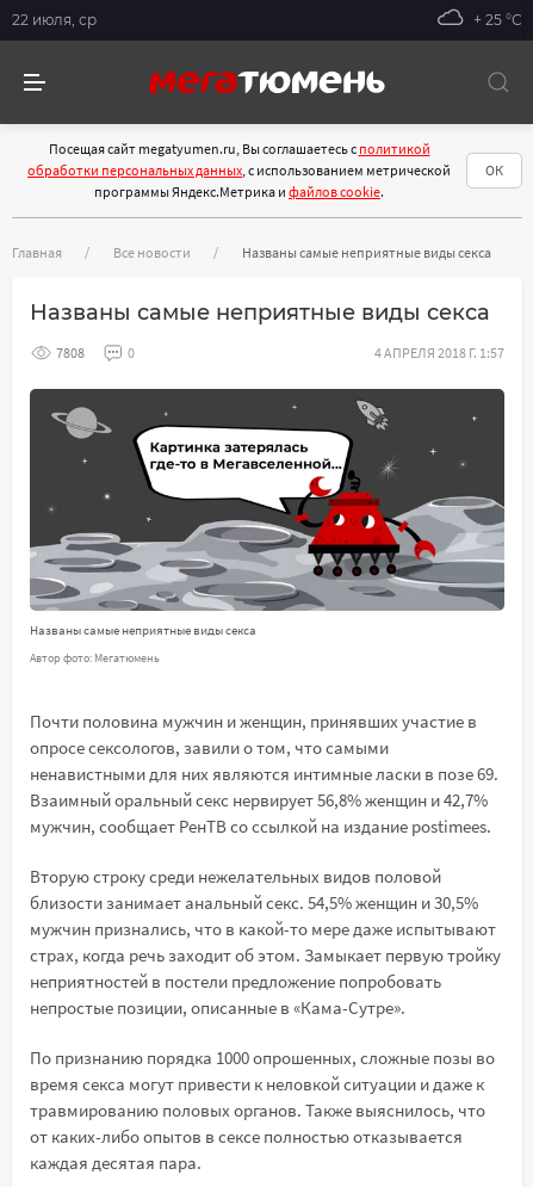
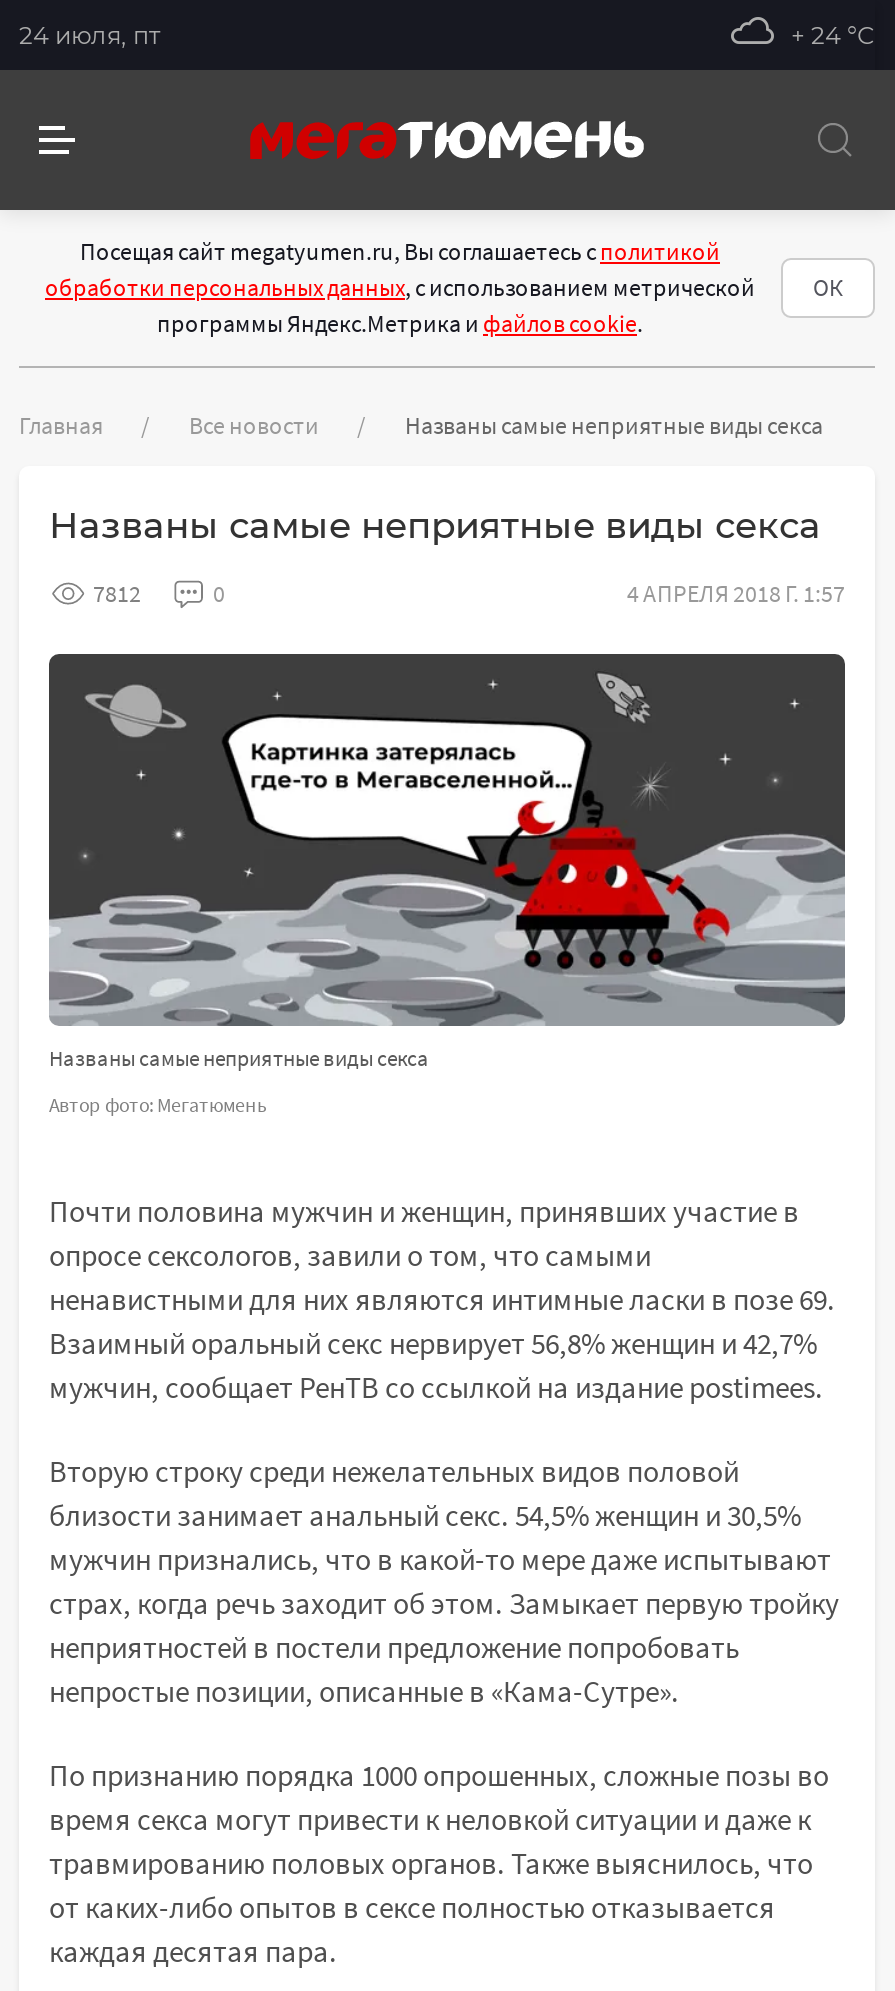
[12,10,97,28] 22 июля, ср -> [19,19,161,49] 24 июля, пт
[473,10,522,28] + 25 °С -> [791,19,875,49] + 24 °С
[56,344,85,361] 7808 -> [93,578,141,608] 7812

